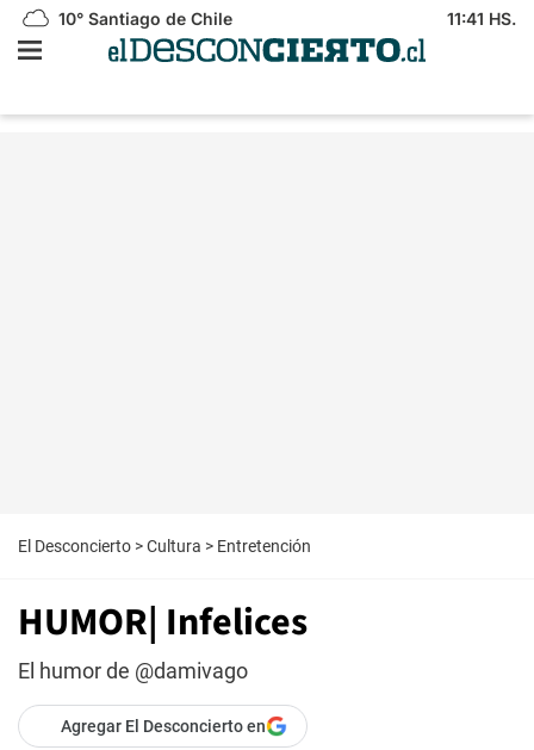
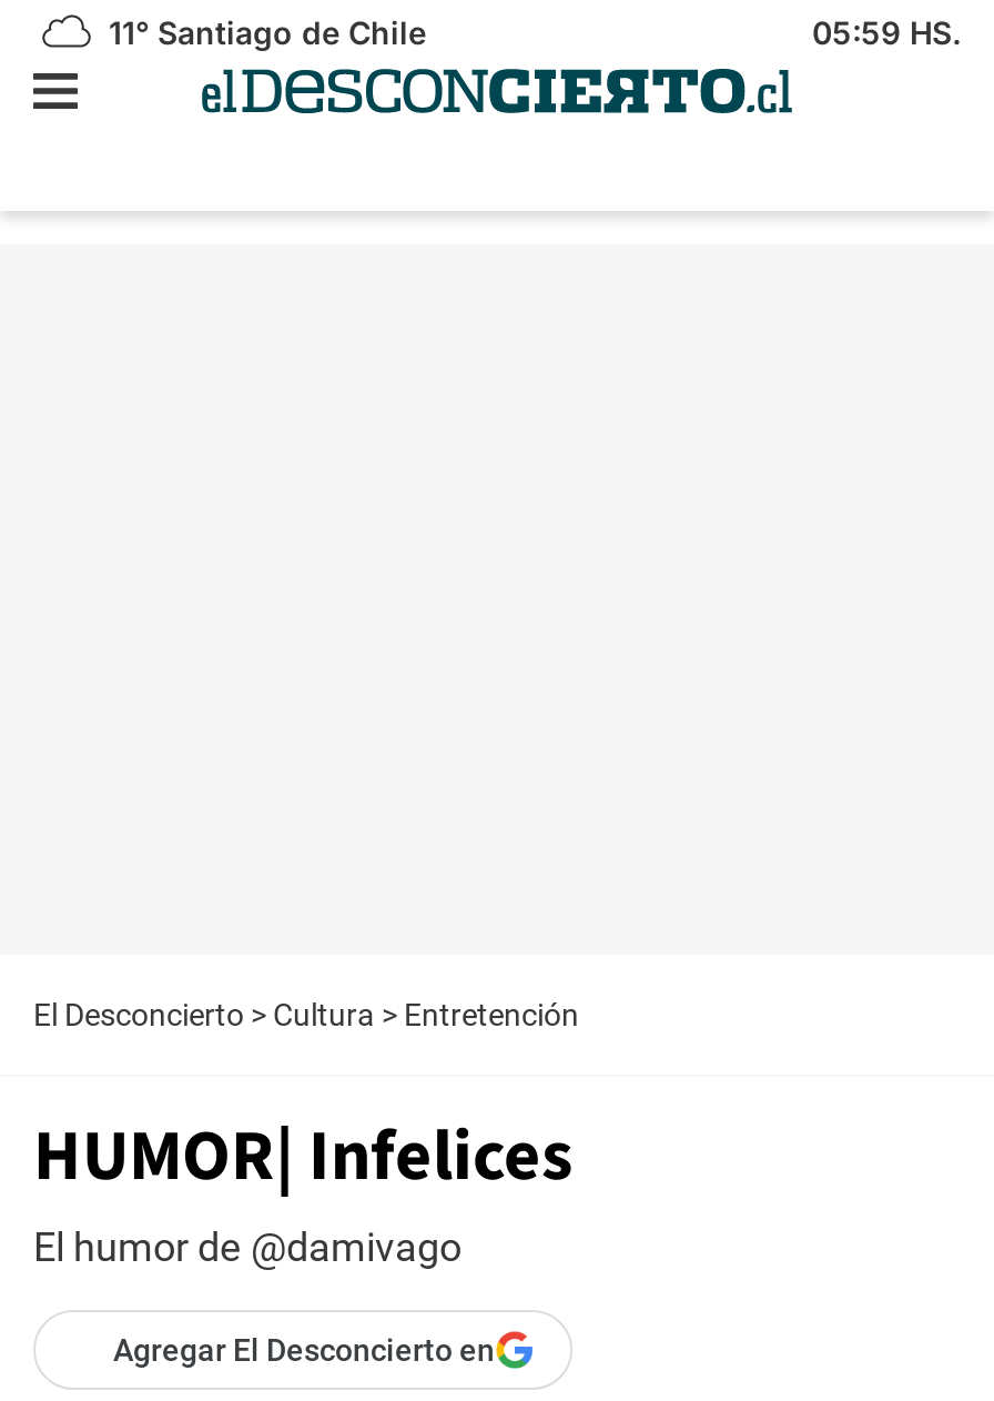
[54,8,232,29] 10° Santiago de Chile -> [100,13,426,51] 11° Santiago de Chile
[447,8,516,29] 11:41 HS. -> [812,13,961,51] 05:59 HS.

